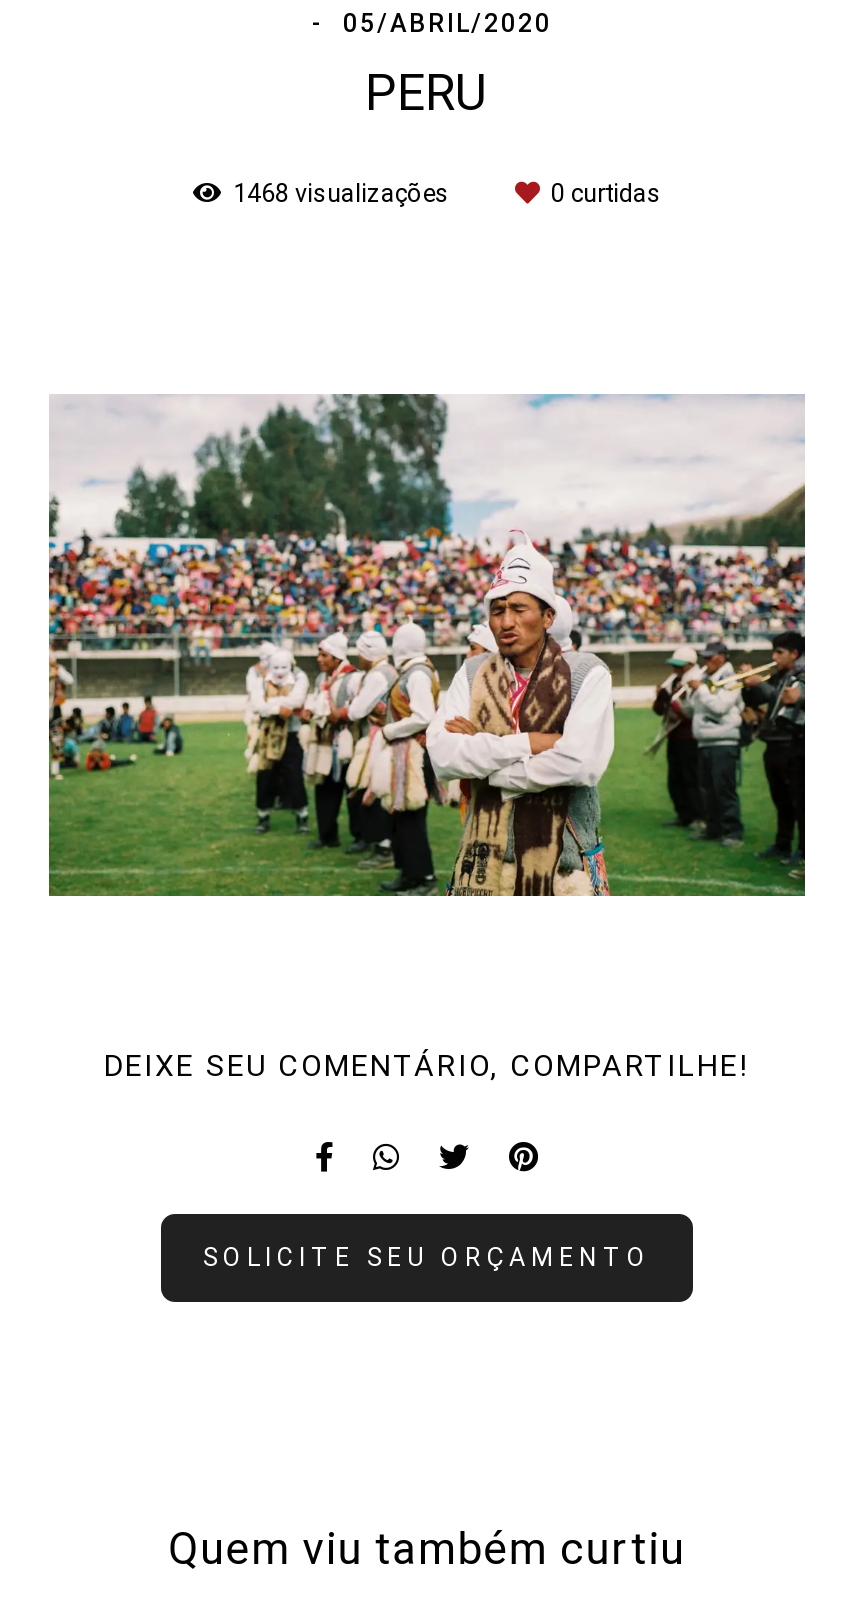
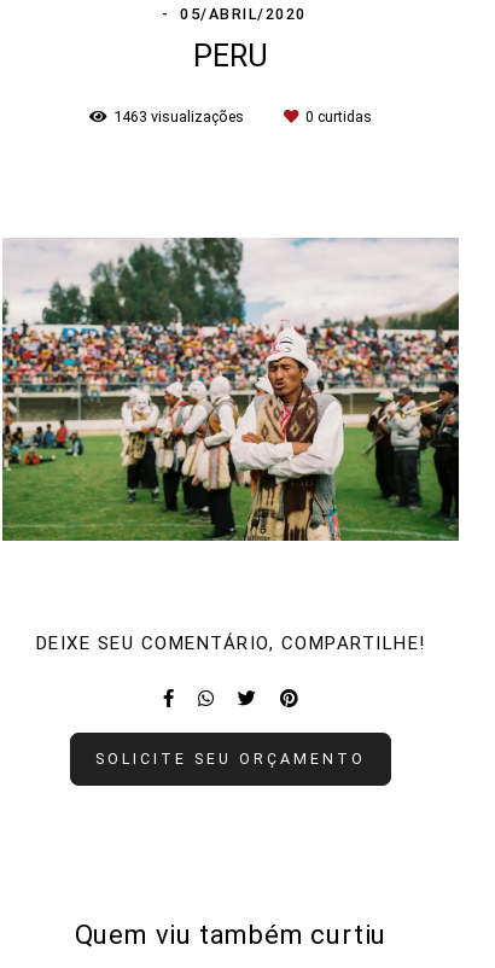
[233,178,455,208] 1468 visualizações -> [113,107,247,125] 1463 visualizações

